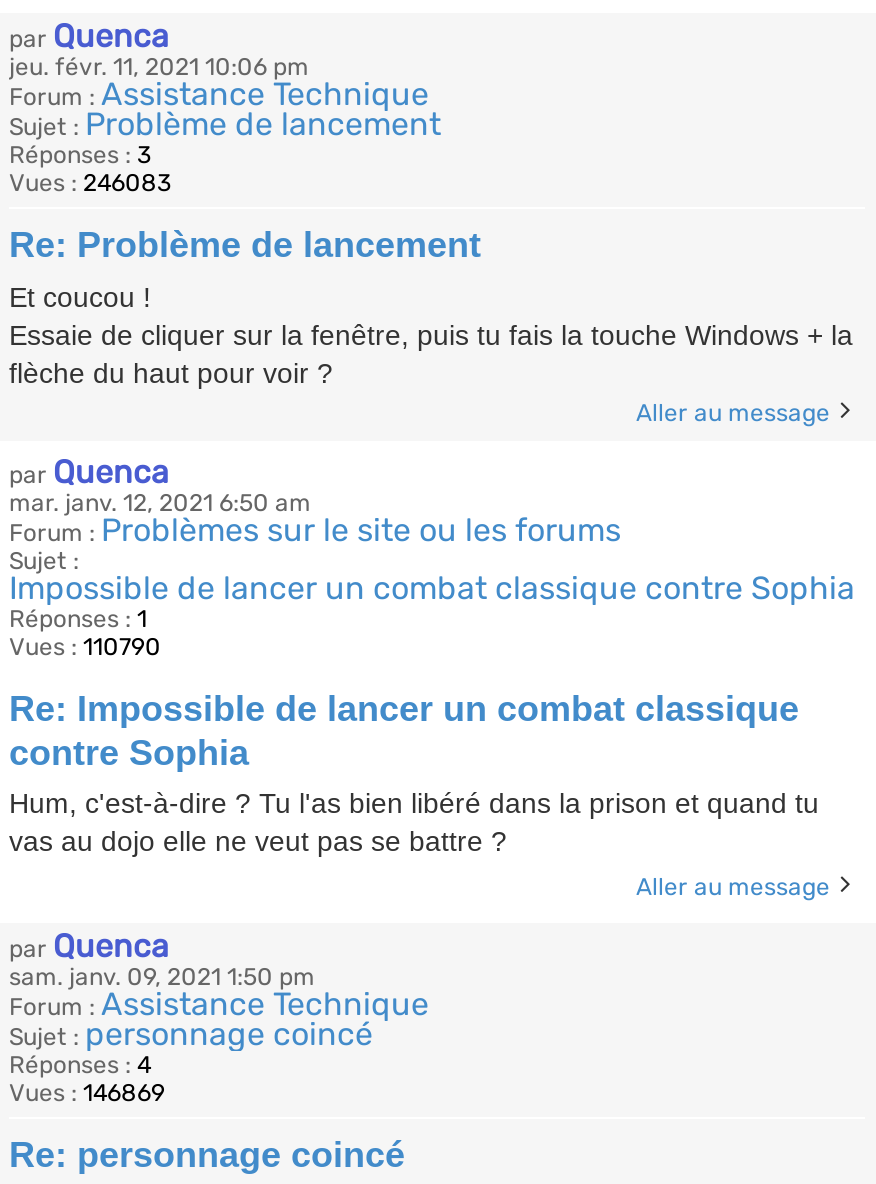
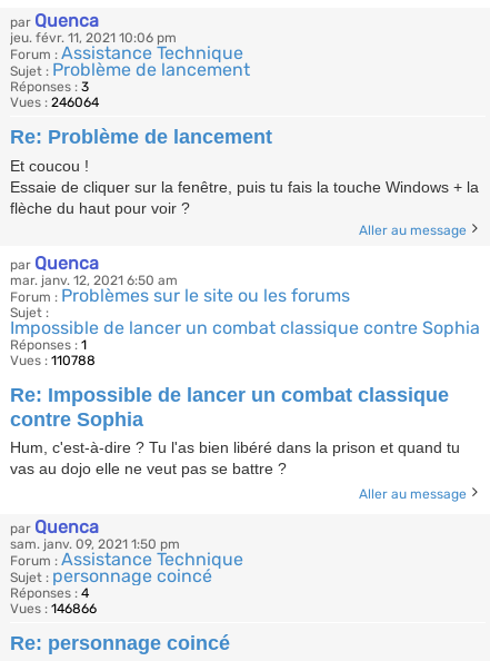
[9,170,171,198] Vues : 246083 -> [10,95,99,111] Vues : 246064
[9,633,161,661] Vues : 110790 -> [10,353,96,368] Vues : 110788
[9,1078,165,1106] Vues : 146869 -> [10,600,97,616] Vues : 146866

